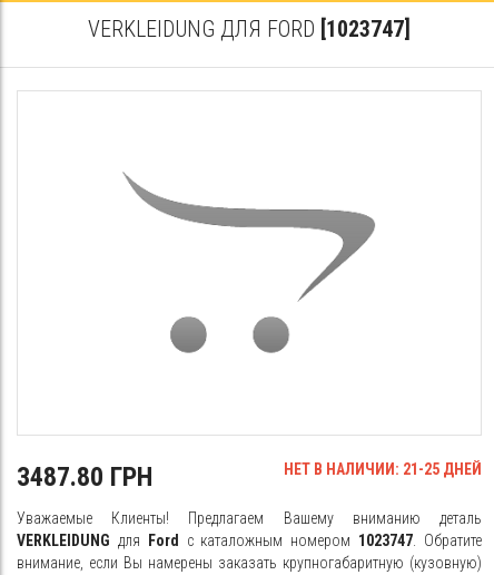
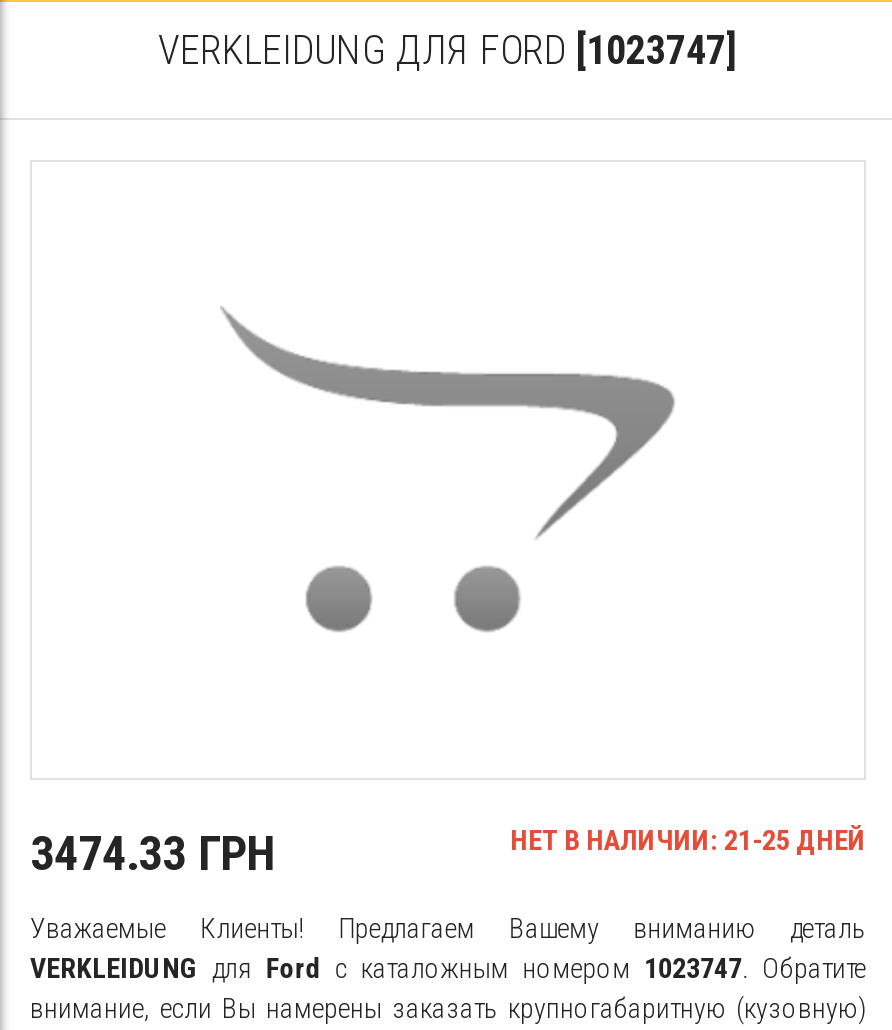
[17,461,152,492] 3487.80 ГРН -> [30,826,274,882] 3474.33 ГРН

